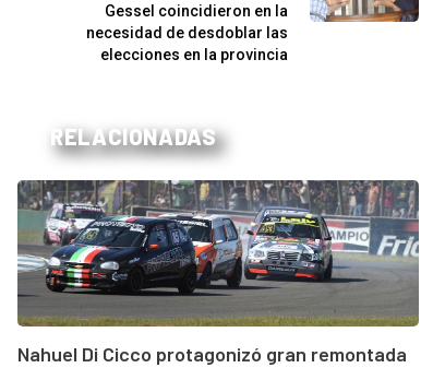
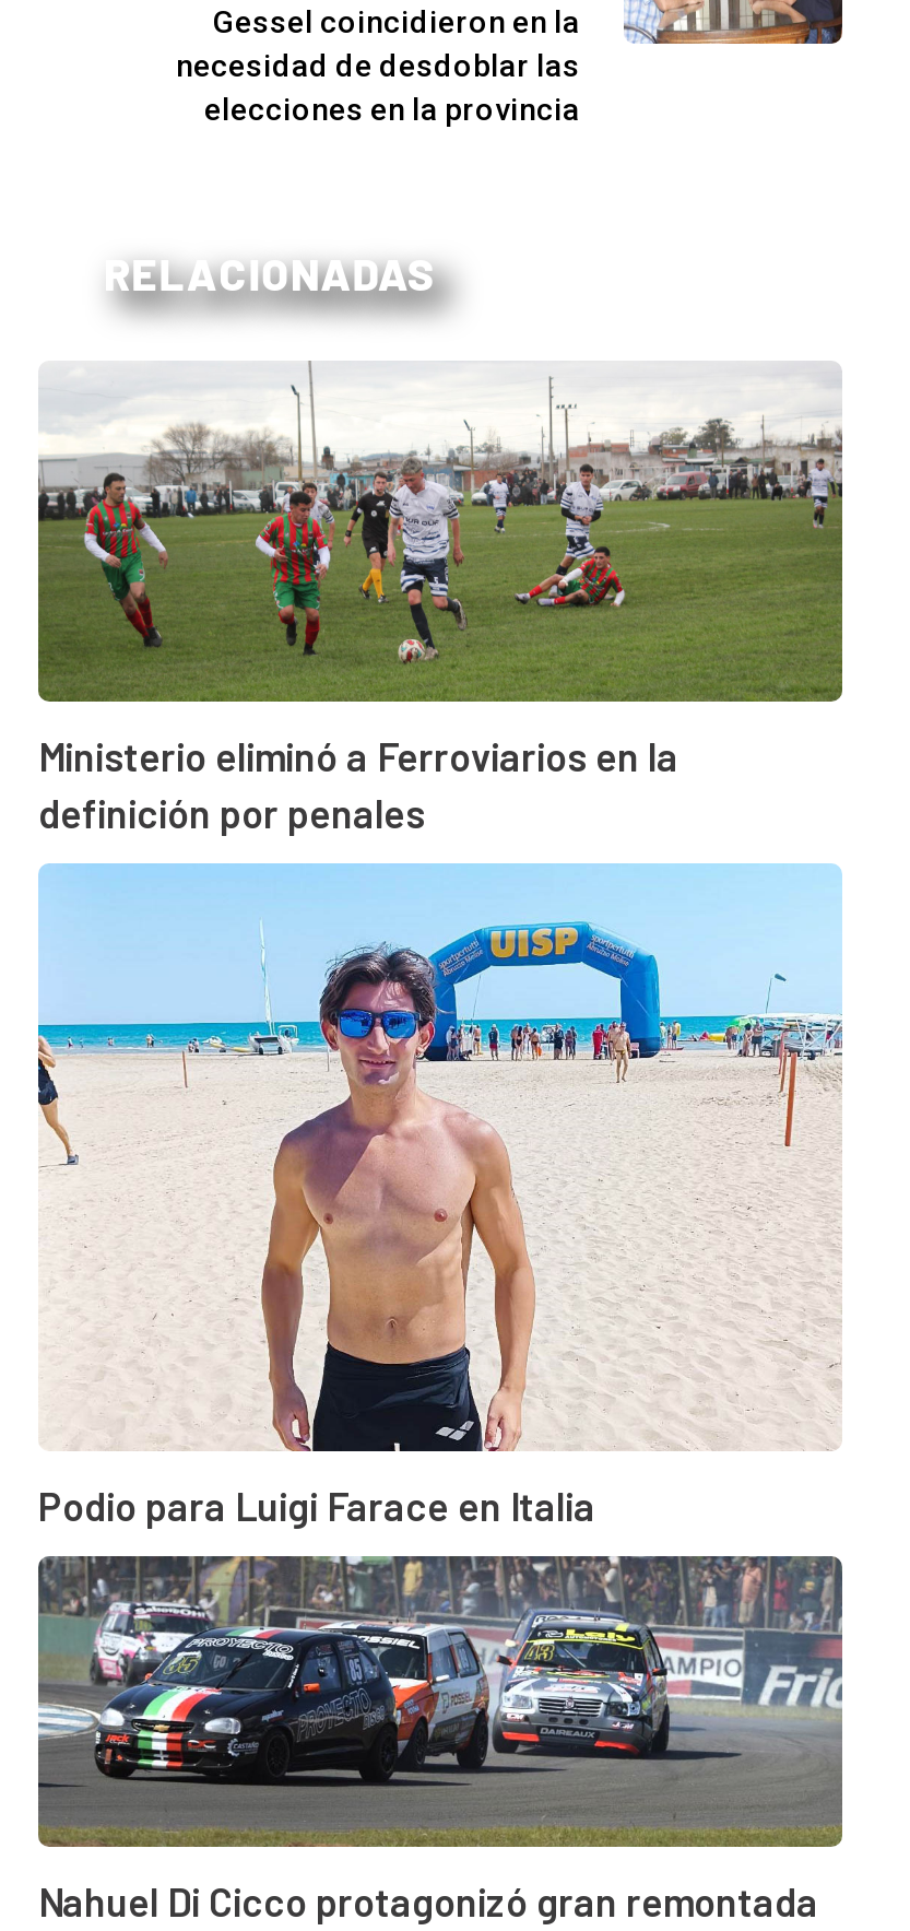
none -> [36,361,844,838] [image] | Ministerio eliminó a Ferroviarios en la | definición por penales
none -> [36,863,842,1530] [image] | Podio para Luigi Farace en Italia

